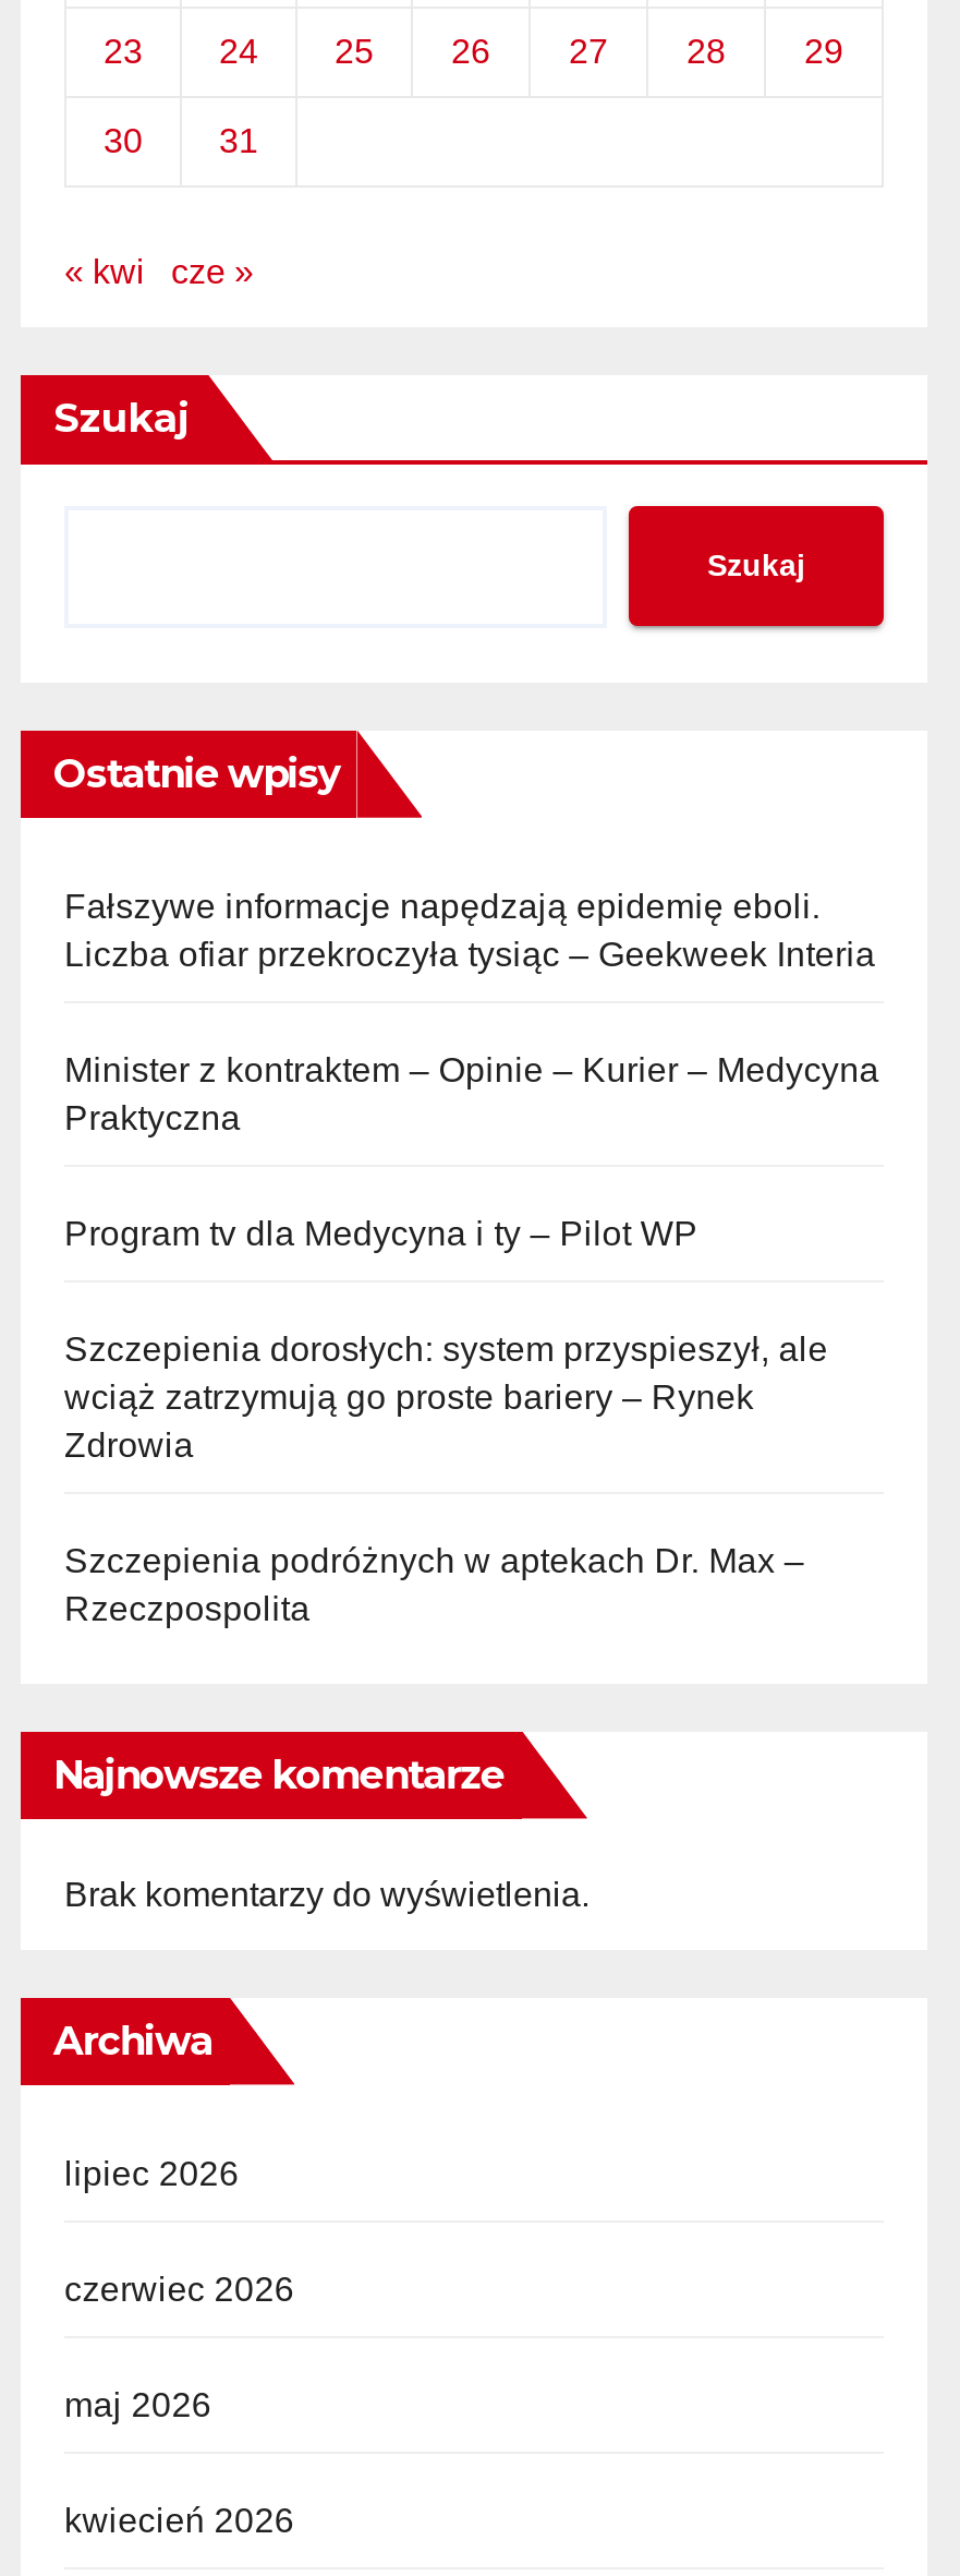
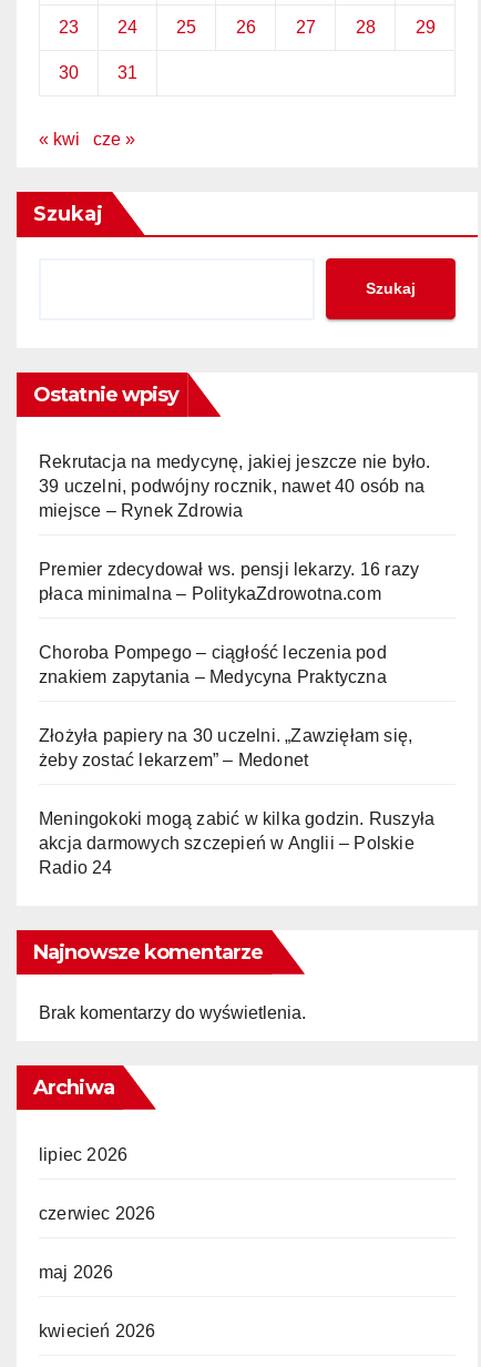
[64,887,875,972] Fałszywe informacje napędzają epidemię eboli. | Liczba ofiar przekroczyła tysiąc – Geekweek Interia -> [39,452,431,520] Rekrutacja na medycynę, jakiej jeszcze nie było. | 39 uczelni, podwójny rocznik, nawet 40 osób na | miejsce – Rynek Zdrowia
[64,1051,879,1136] Minister z kontraktem – Opinie – Kurier – Medycyna | Praktyczna -> [39,560,419,603] Premier zdecydował ws. pensji lekarzy. 16 razy | płaca minimalna – PolitykaZdrowotna.com
[64,1214,698,1252] Program tv dla Medycyna i ty – Pilot WP -> [39,643,387,686] Choroba Pompego – ciągłość leczenia pod | znakiem zapytania – Medycyna Praktyczna
[64,1330,828,1463] Szczepienia dorosłych: system przyspieszył, ale | wciąż zatrzymują go proste bariery – Rynek | Zdrowia -> [39,726,413,769] Złożyła papiery na 30 uczelni. „Zawzięłam się, | żeby zostać lekarzem” – Medonet
[64,1542,804,1627] Szczepienia podróżnych w aptekach Dr. Max – | Rzeczpospolita -> [39,809,435,877] Meningokoki mogą zabić w kilka godzin. Ruszyła | akcja darmowych szczepień w Anglii – Polskie | Radio 24

